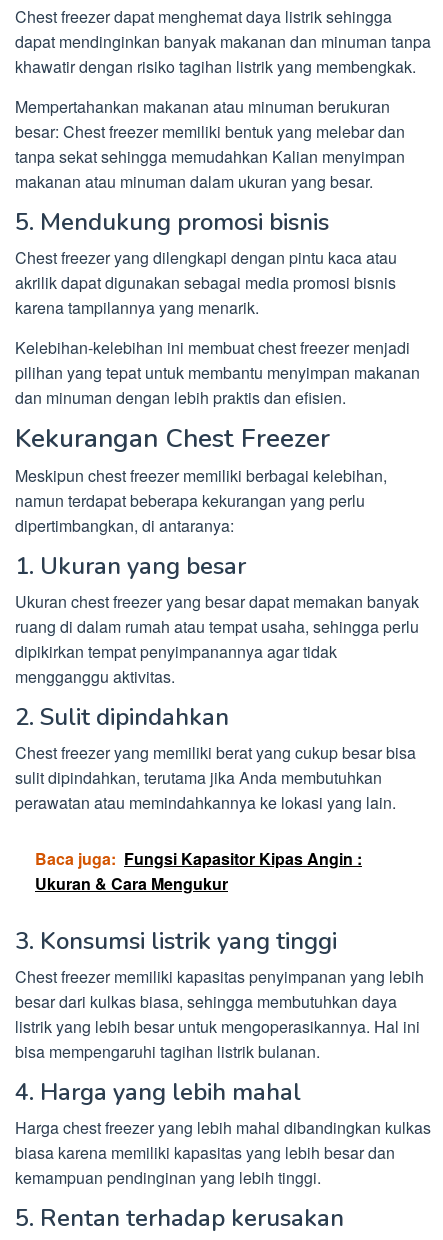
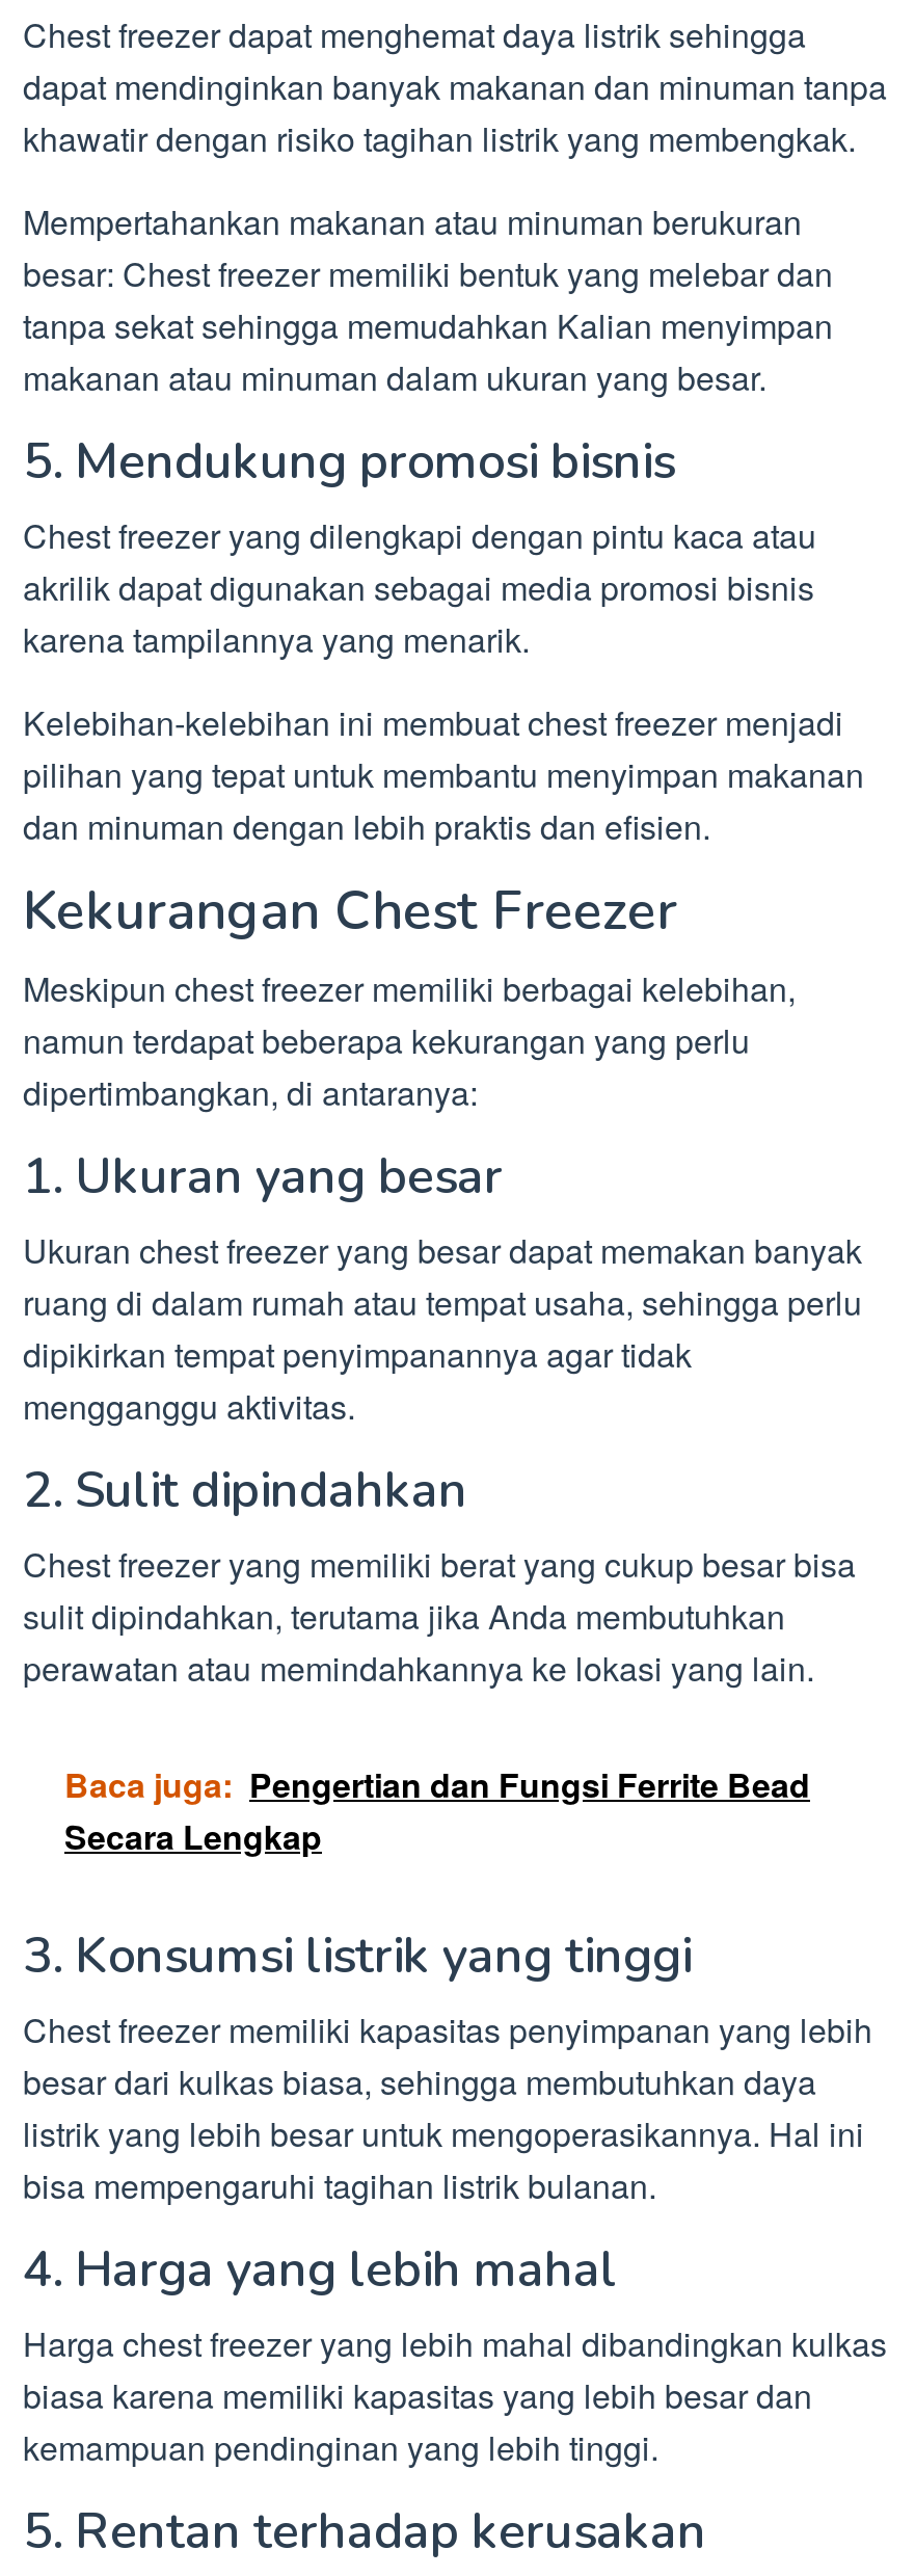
[35,847,362,895] Baca juga: Fungsi Kapasitor Kipas Angin : | Ukuran & Cara Mengukur -> [64,1759,810,1859] Baca juga: Pengertian dan Fungsi Ferrite Bead | Secara Lengkap

